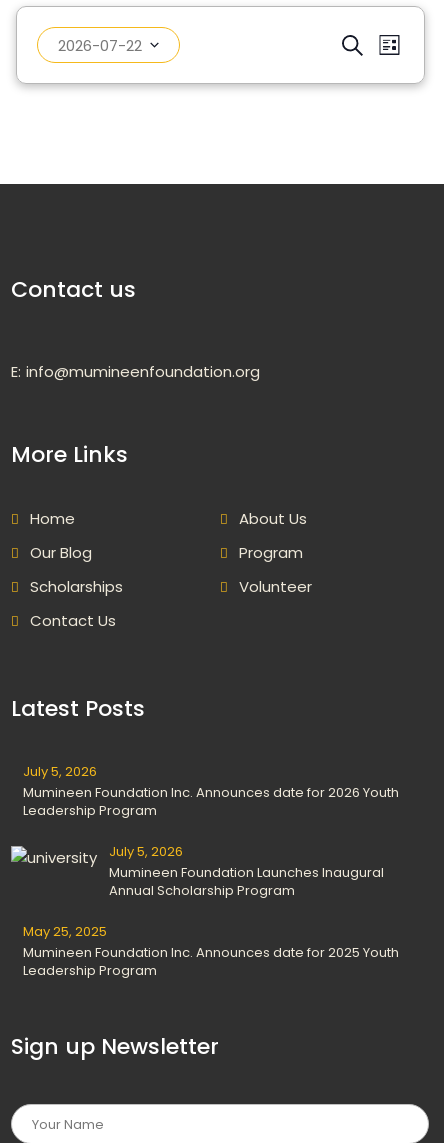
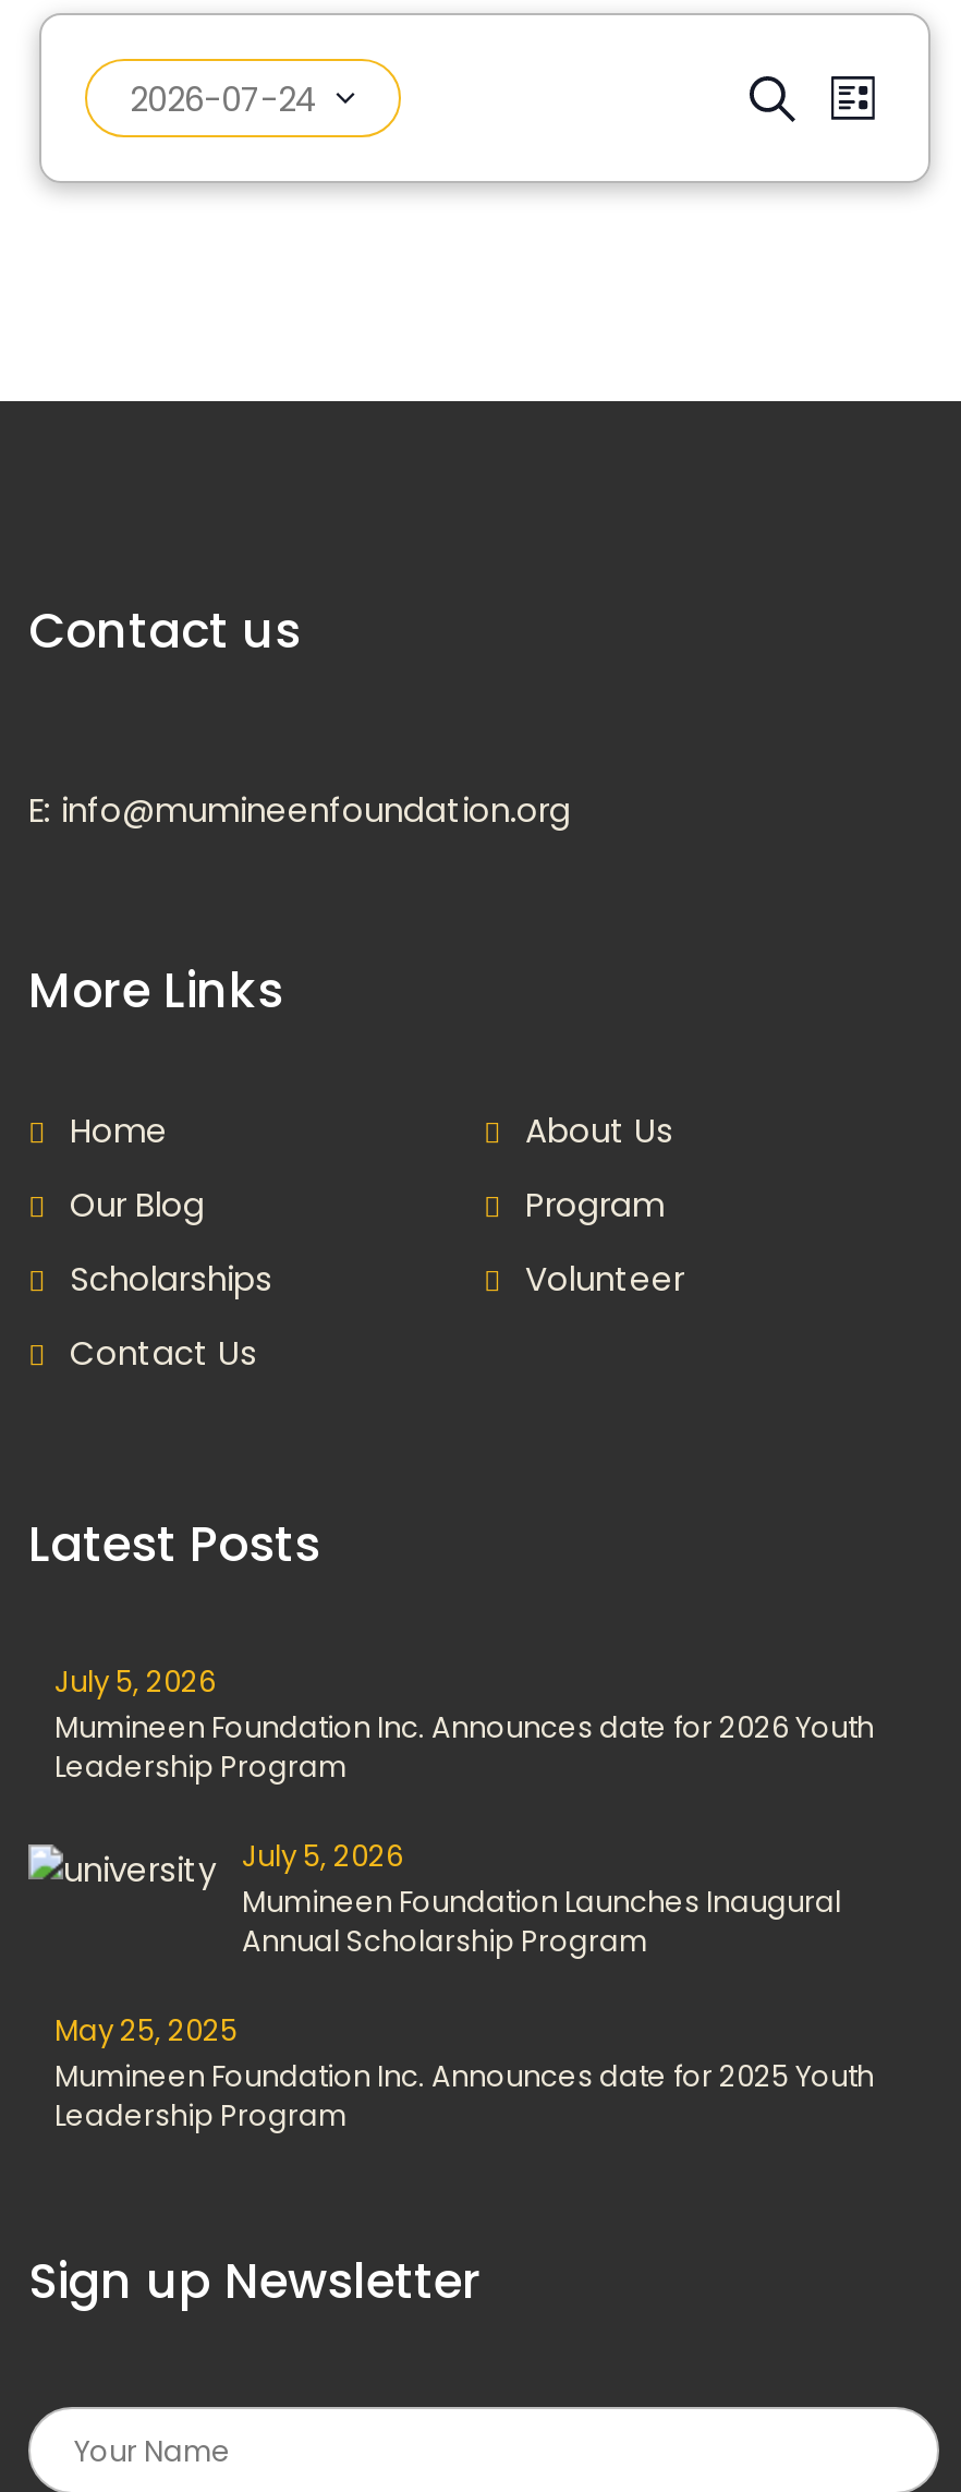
[57,34,141,55] 2026-07-22 -> [130,75,317,121] 2026-07-24

